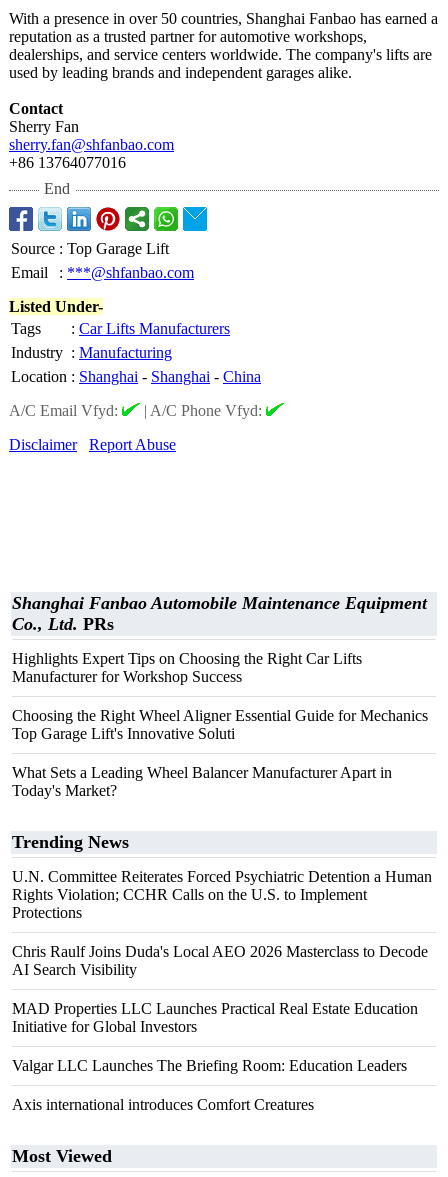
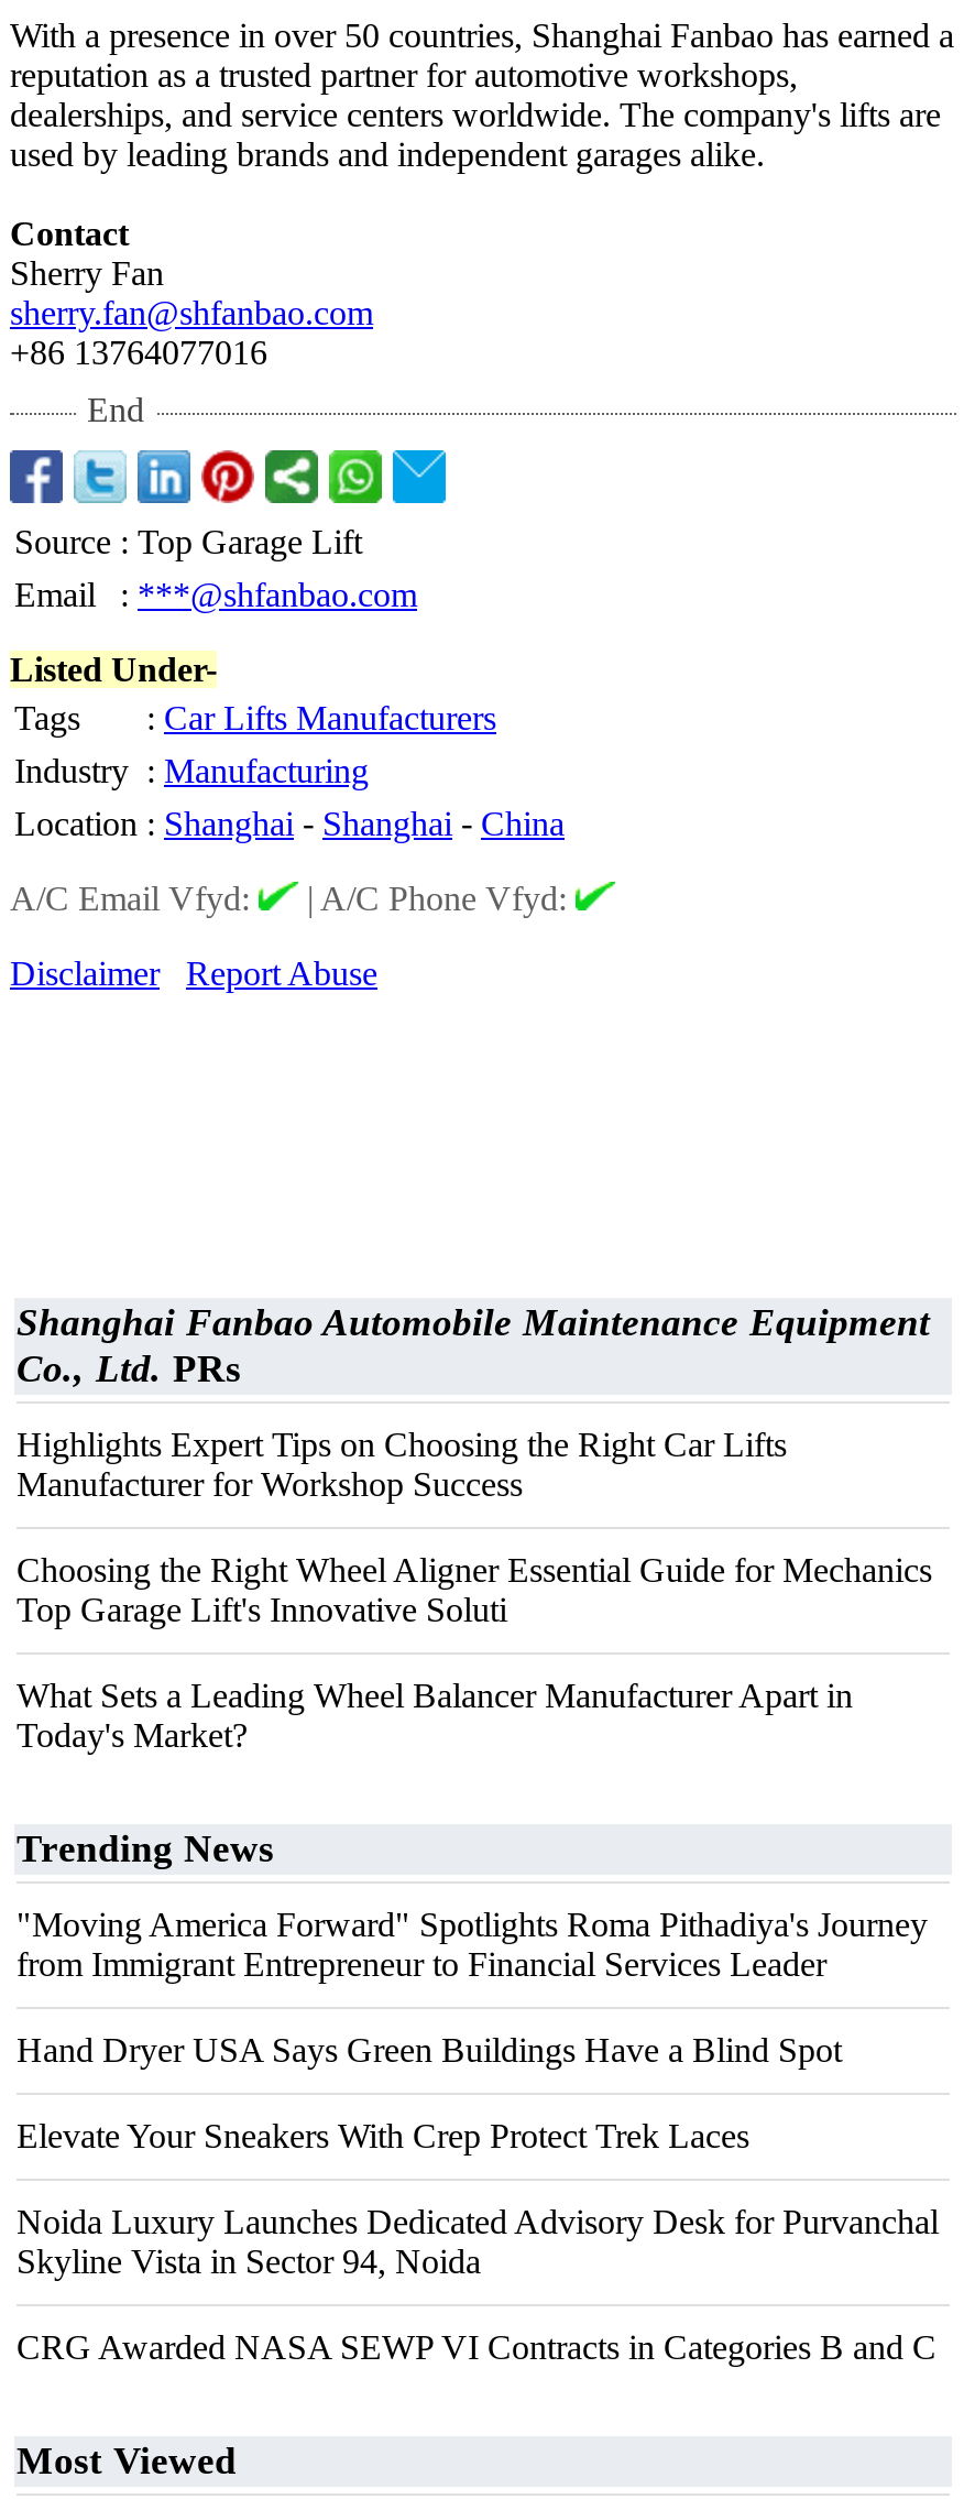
[12,868,432,921] U.N. Committee Reiterates Forced Psychiatric Detention a Human | Rights Violation; CCHR Calls on the U.S. to Implement | Protections -> [17,1906,928,1983] "Moving America Forward" Spotlights Roma Pithadiya's Journey | from Immigrant Entrepreneur to Financial Services Leader
[12,943,428,978] Chris Raulf Joins Duda's Local AEO 2026 Masterclass to Decode | AI Search Visibility -> [17,2031,842,2069] Hand Dryer USA Says Green Buildings Have a Blind Spot
[12,1000,418,1035] MAD Properties LLC Launches Practical Real Estate Education | Initiative for Global Investors -> [17,2117,749,2154] Elevate Your Sneakers With Crep Protect Trek Laces
[12,1057,407,1074] Valgar LLC Launches The Briefing Room: Education Leaders -> [17,2203,939,2280] Noida Luxury Launches Dedicated Advisory Desk for Purvanchal | Skyline Vista in Sector 94, Noida
[12,1096,314,1113] Axis international introduces Comfort Creatures -> [17,2328,936,2366] CRG Awarded NASA SEWP VI Contracts in Categories B and C

